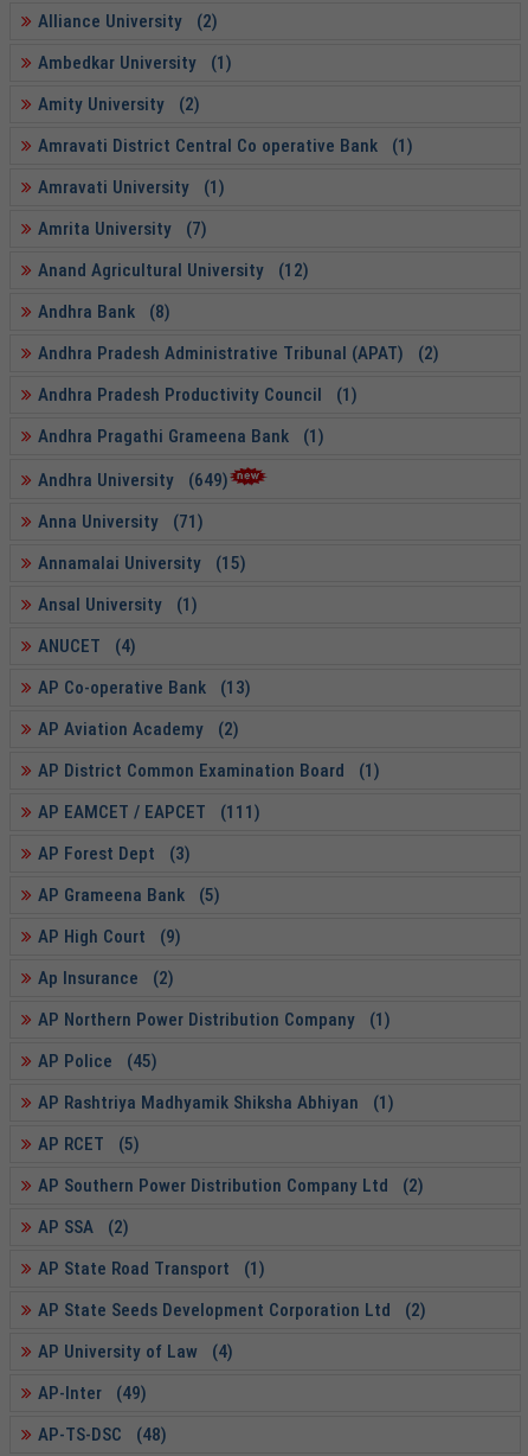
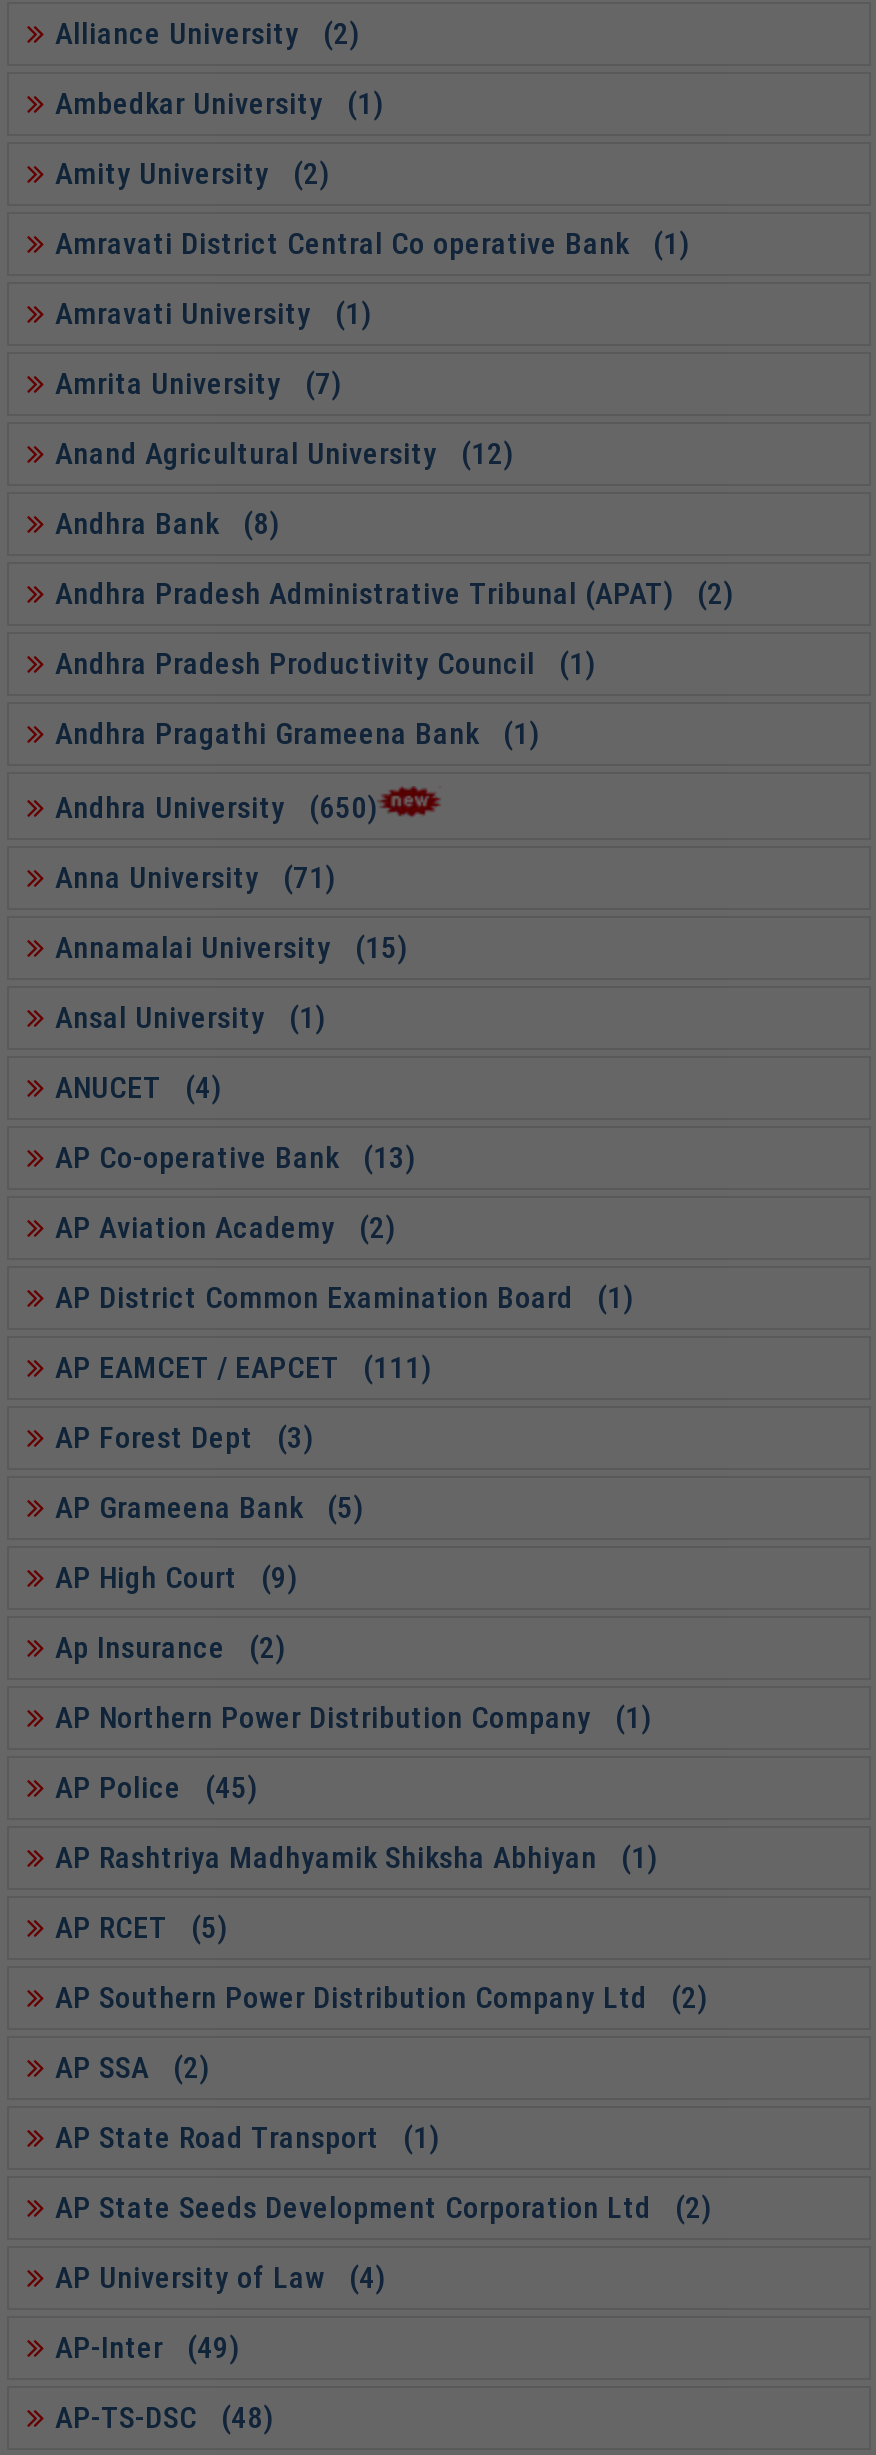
[38,469,228,490] Andhra University (649) -> [55,789,377,825] Andhra University (650)

